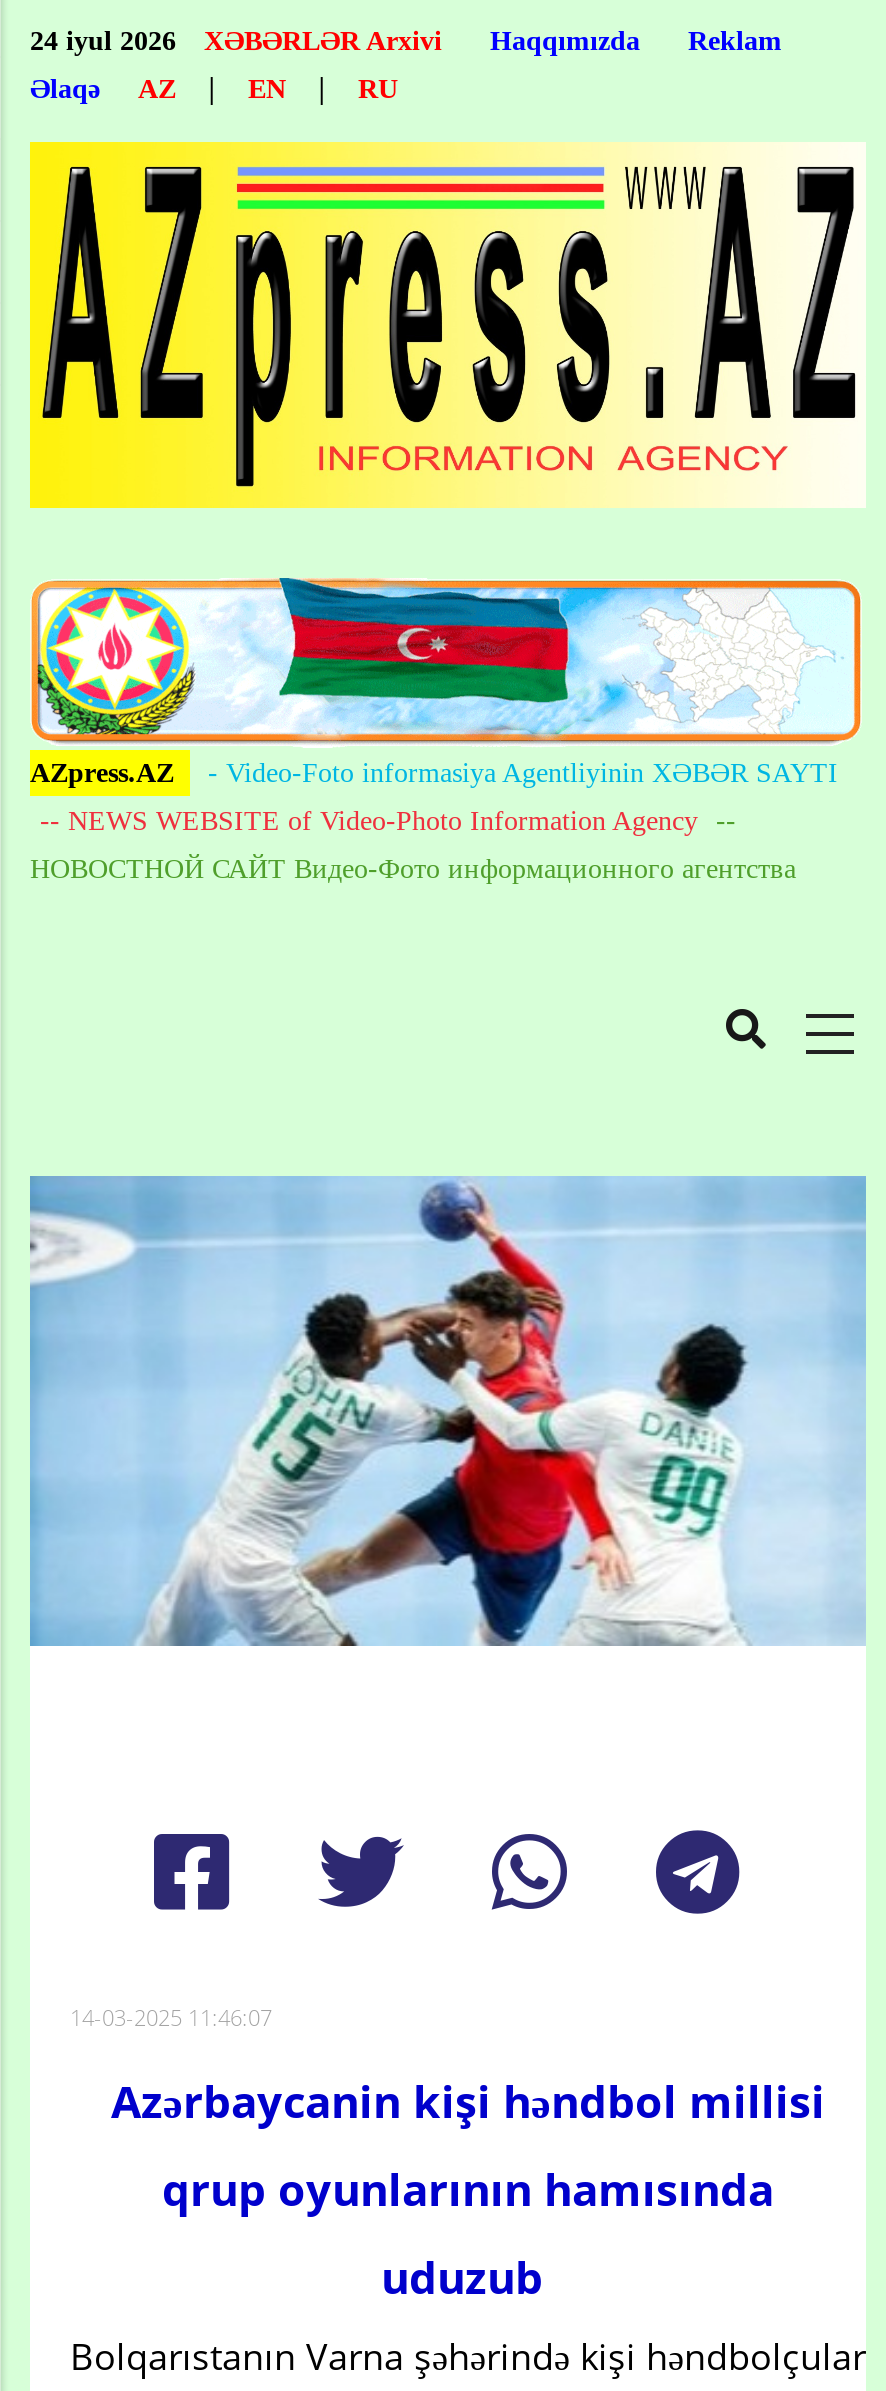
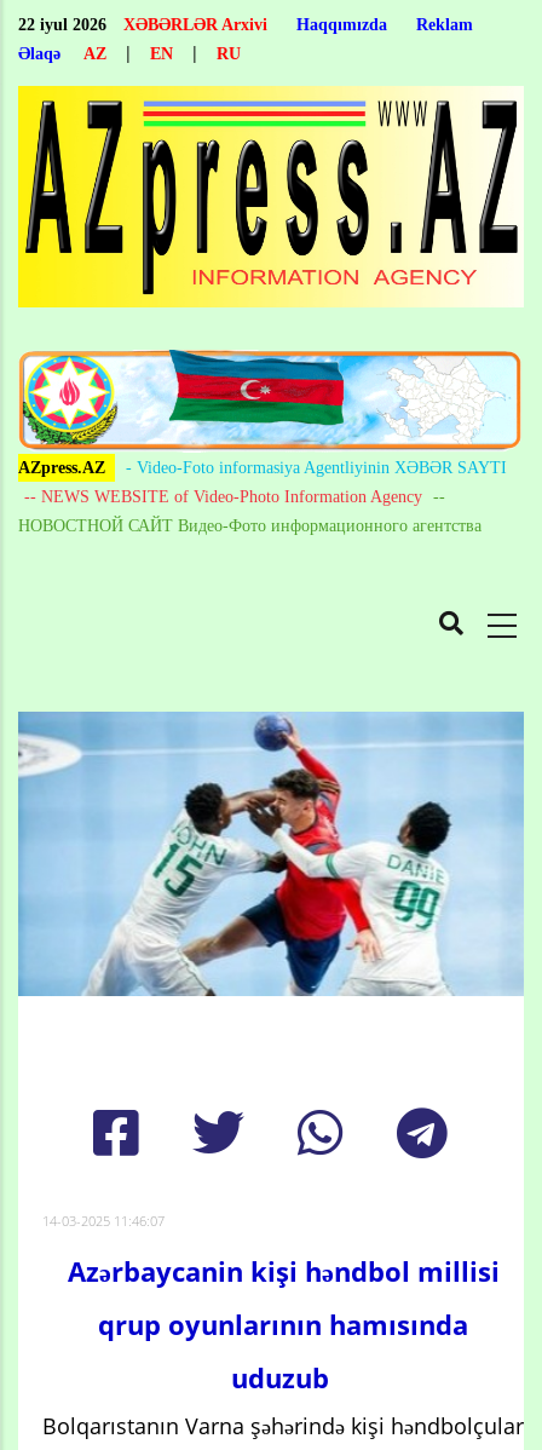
[30,26,176,56] 24 iyul 2026 -> [18,16,106,34] 22 iyul 2026

